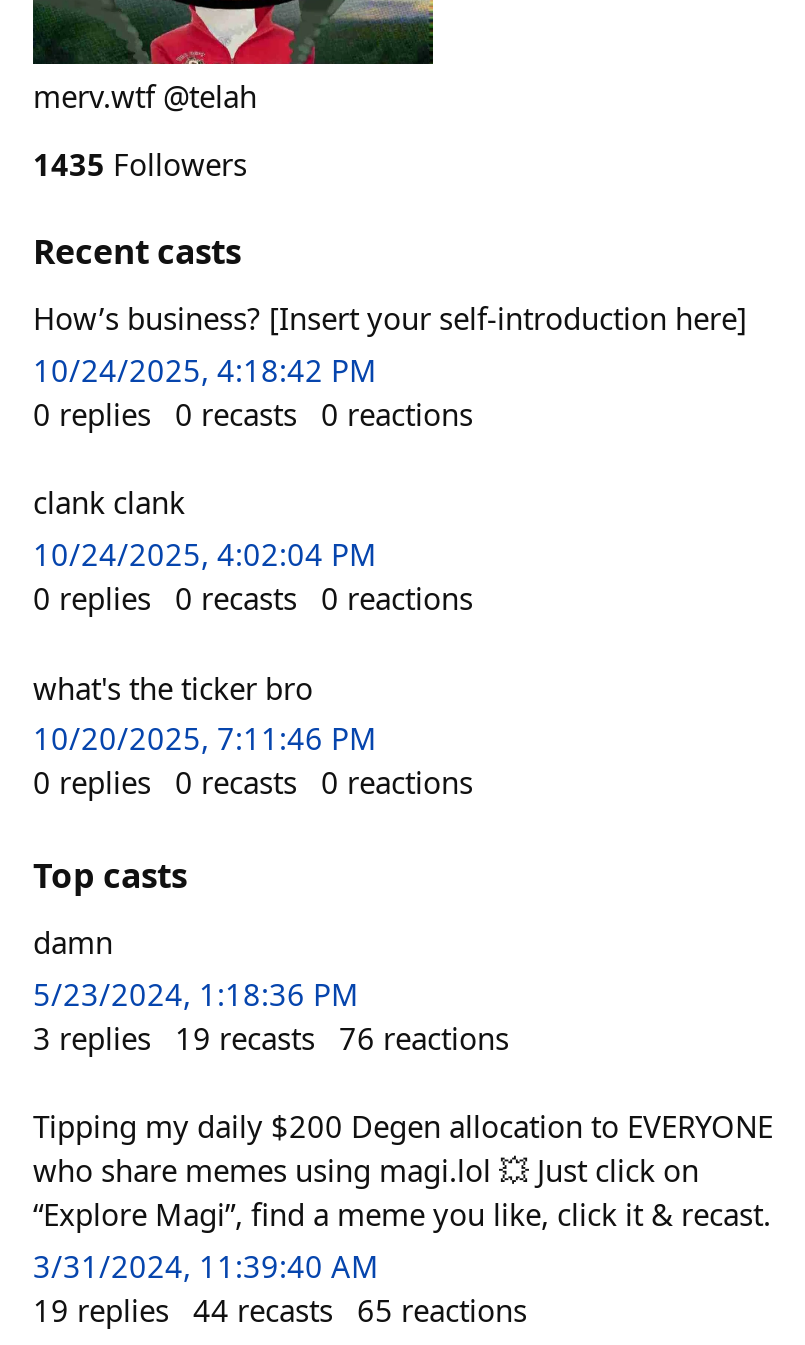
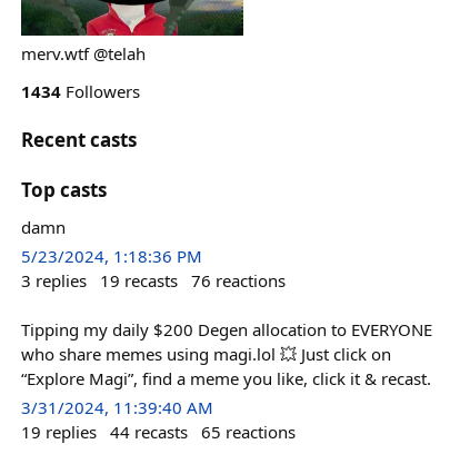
[33,144,247,184] 1435 Followers -> [21,80,140,102] 1434 Followers
[33,298,747,802] How’s business? [Insert your self-introduction here] | 10/24/2025, 4:18:42 PM | 0 replies 0 recasts 0 reactions | clank clank | 10/24/2025, 4:02:04 PM | 0 replies 0 recasts 0 reactions | what's the ticker bro | 10/20/2025, 7:11:46 PM | 0 replies 0 recasts 0 reactions -> none

